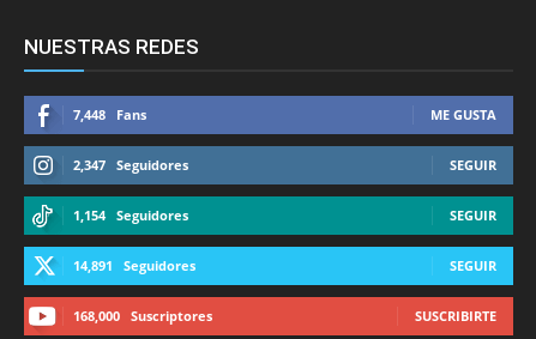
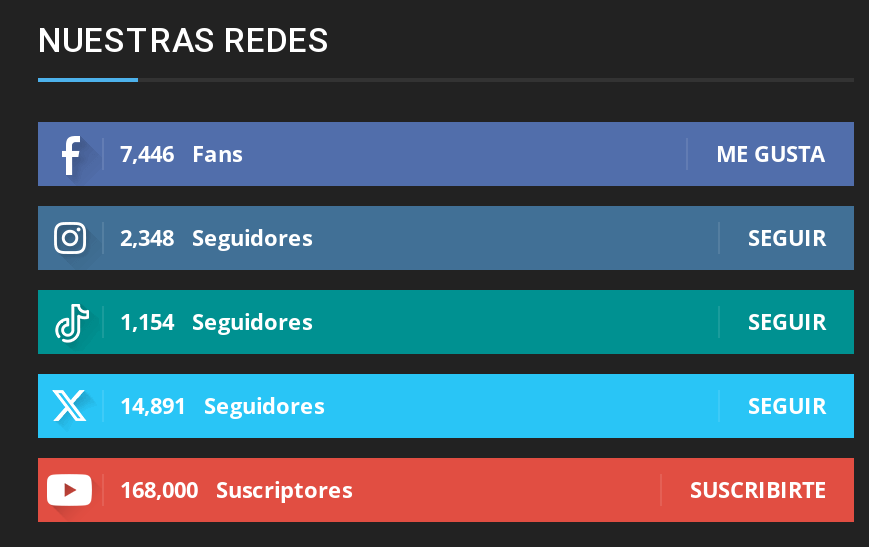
[73,105,146,123] 7,448 Fans -> [120,138,242,168] 7,446 Fans
[73,156,188,174] 2,347 Seguidores -> [120,222,312,252] 2,348 Seguidores

